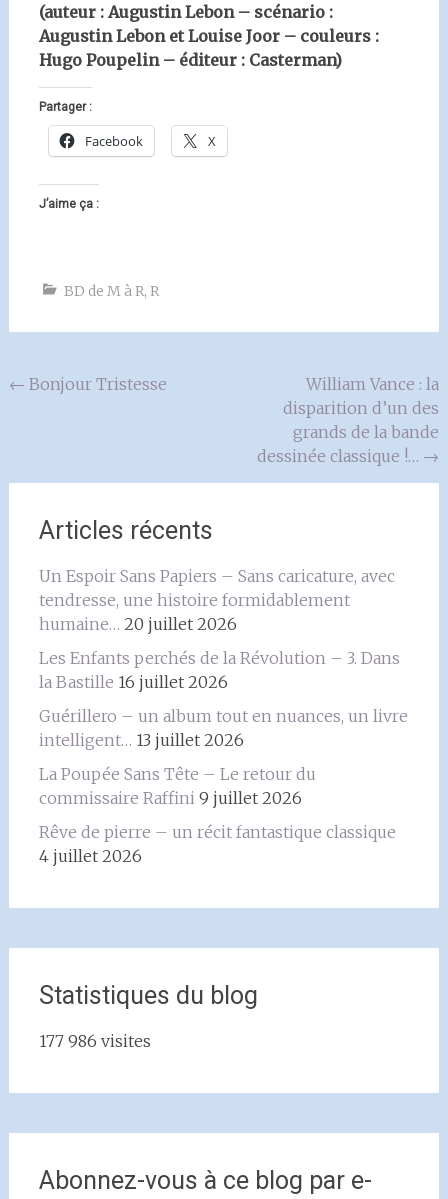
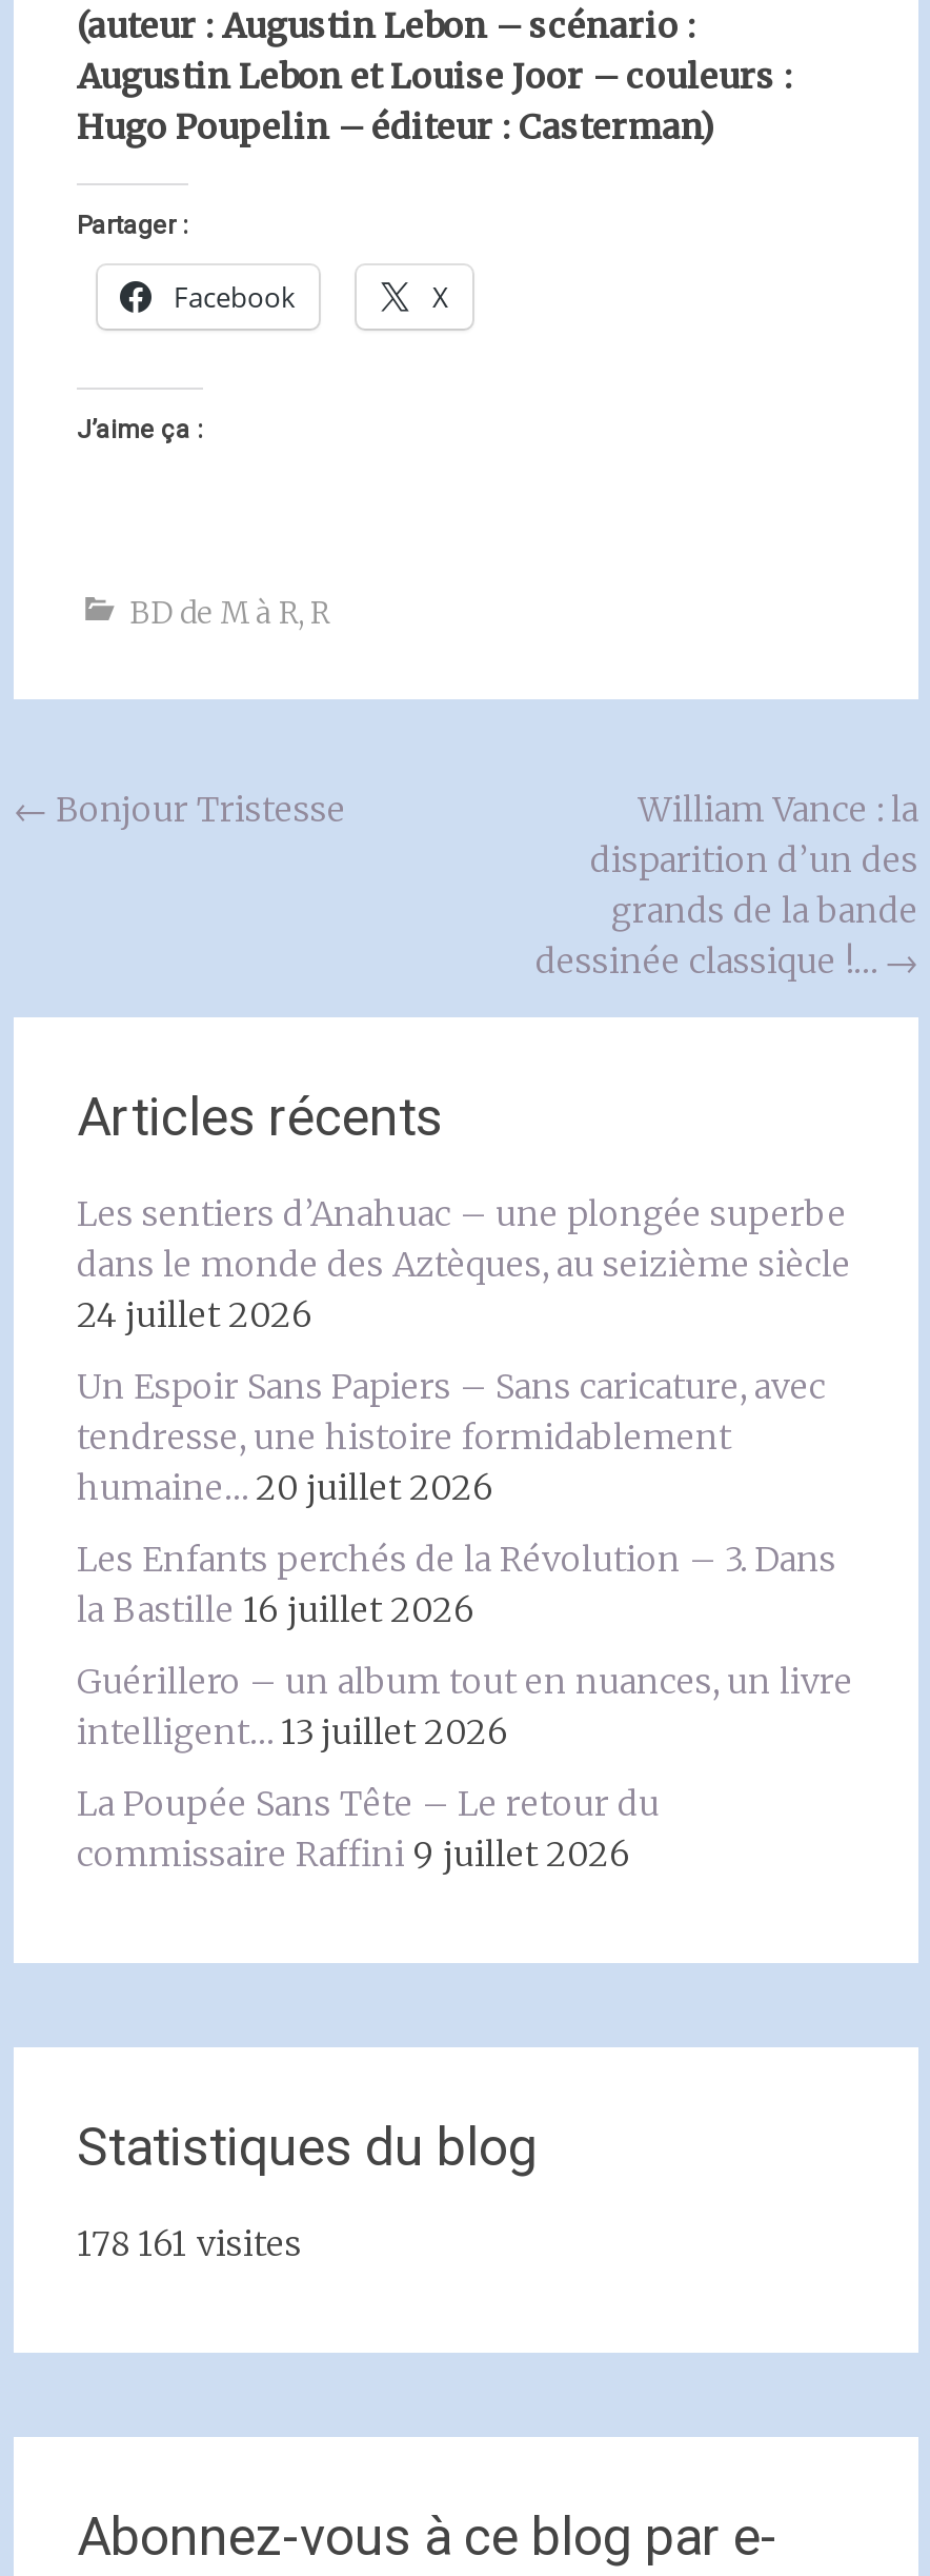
none -> [77,1192,851,1335] Les sentiers d’Anahuac – une plongée superbe | dans le monde des Aztèques, au seizième siècle | 24 juillet 2026
moved [39,566,408,808] -> [77,1364,853,1874]: Un Espoir Sans Papiers – Sans caricature, avec | tendresse, une histoire formidablement | humaine… 20 juillet 2026 | ... | La Poupée Sans Tête – Le retour du | commissaire Raffini 9 juillet 2026
[39,822,396,866] Rêve de pierre – un récit fantastique classique | 4 juillet 2026 -> none
[39,1031,151,1051] 177 986 visites -> [77,2222,302,2264] 178 161 visites

